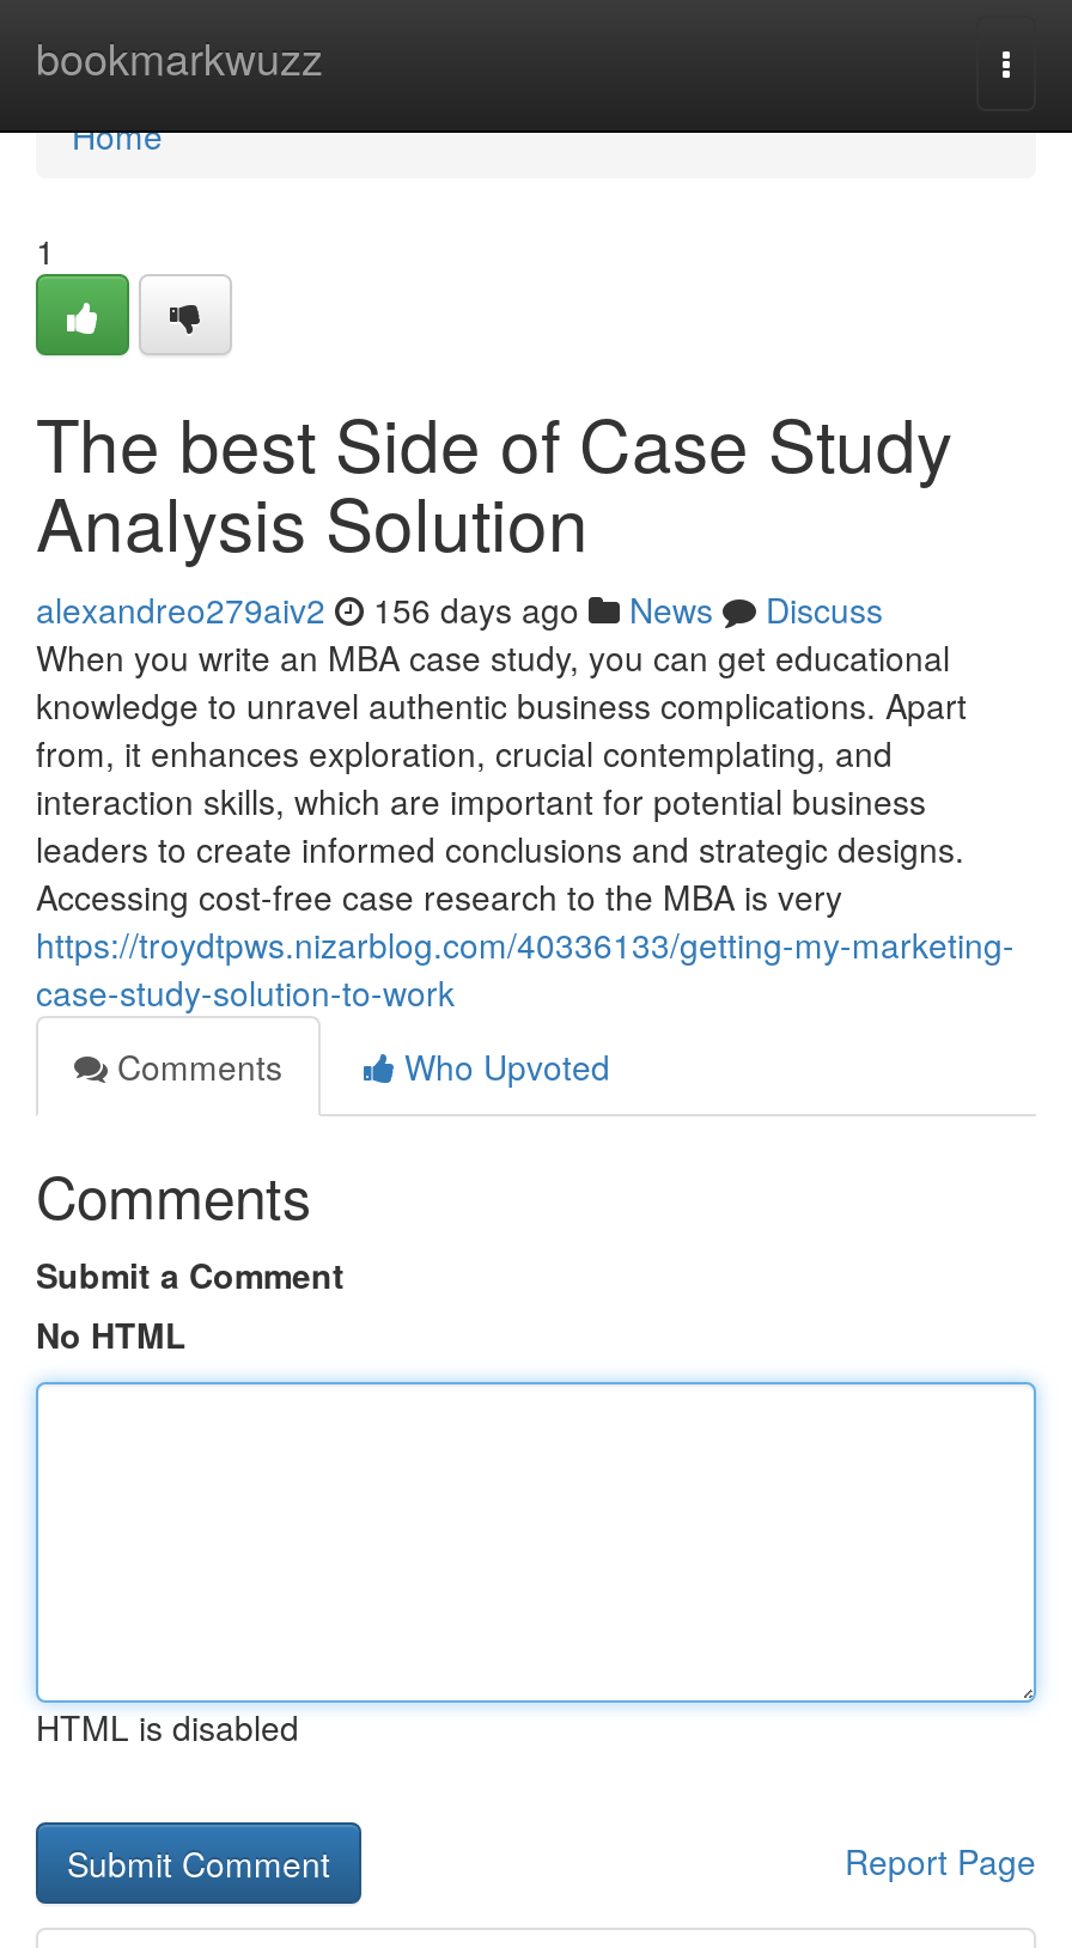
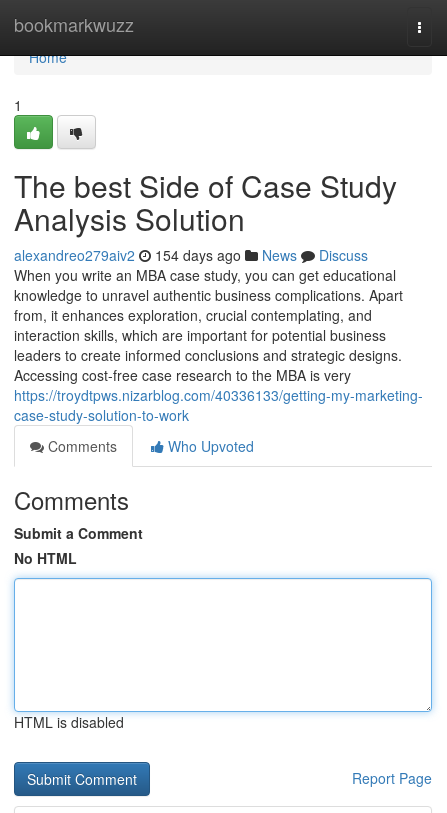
[36,585,883,633] alexandreo279aiv2 156 days ago News Discuss -> [14,245,368,265] alexandreo279aiv2 154 days ago News Discuss

